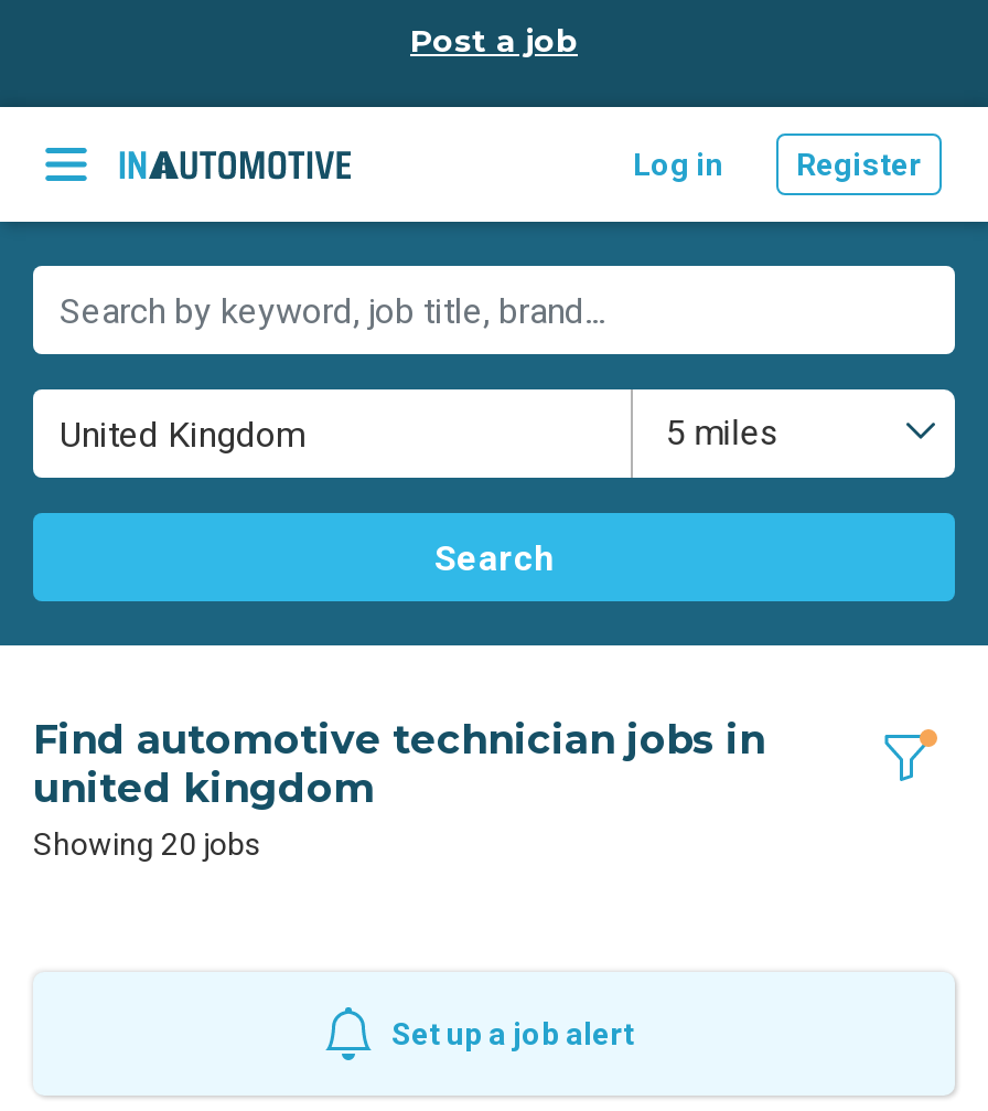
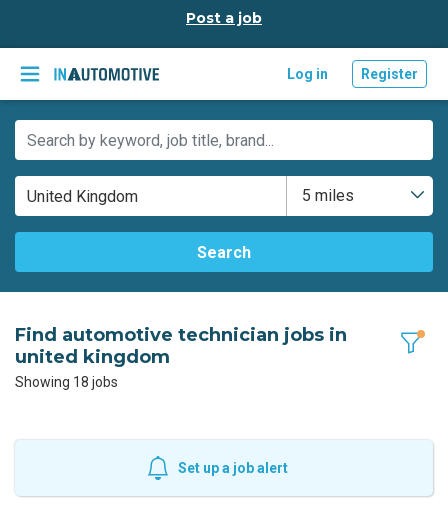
[33,826,260,862] Showing 20 jobs -> [15,374,118,390] Showing 18 jobs

